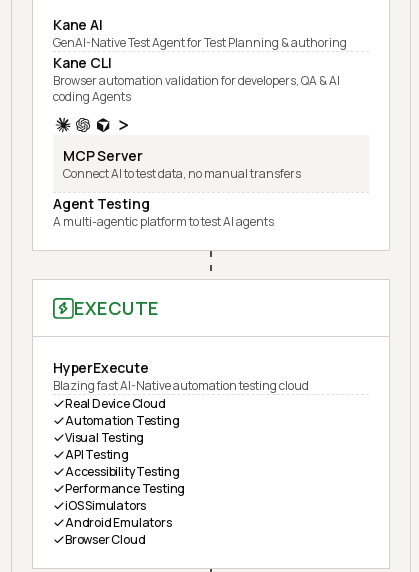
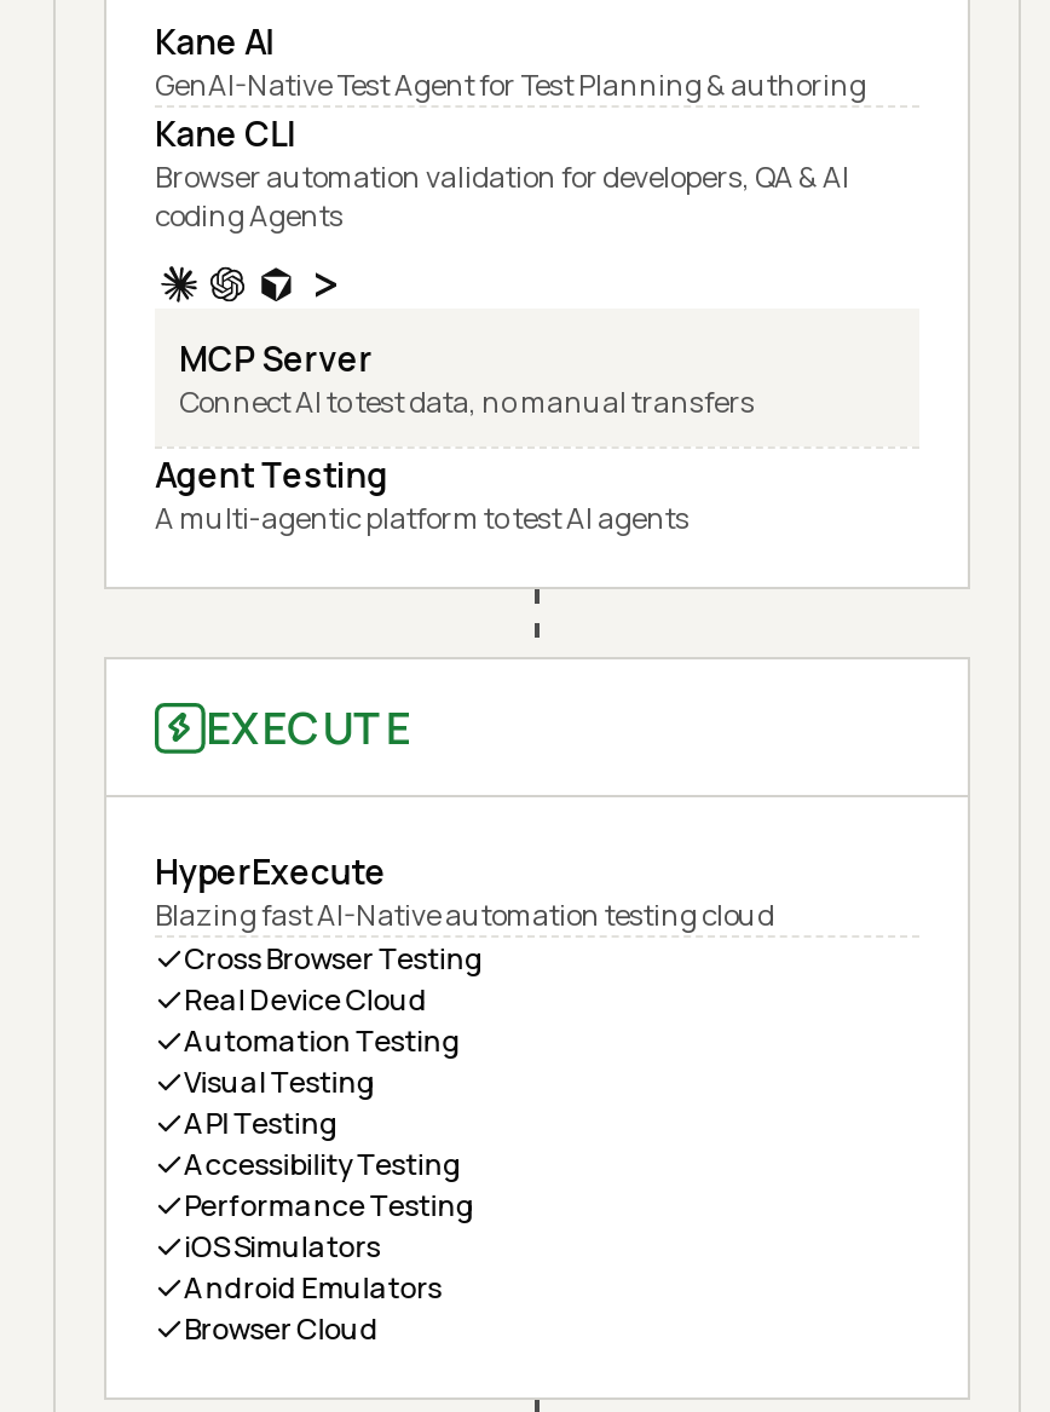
none -> [184,938,483,979] Cross Browser Testing

